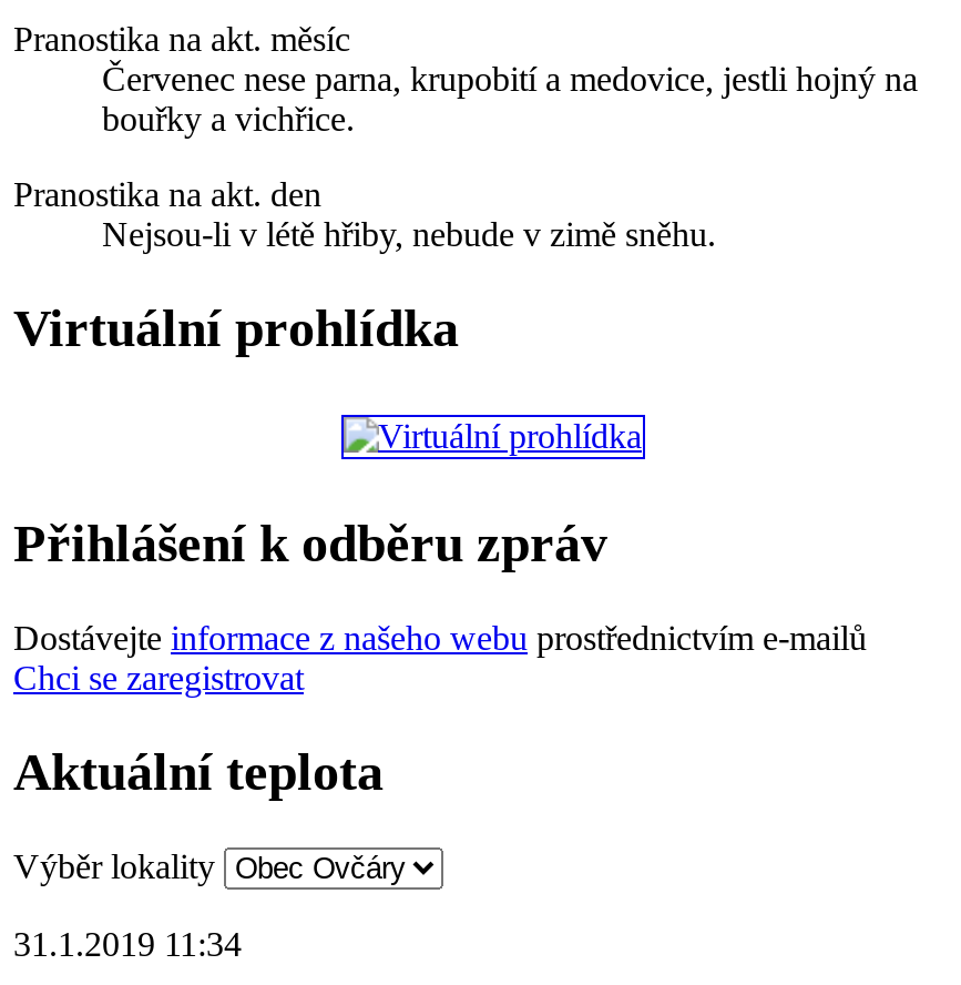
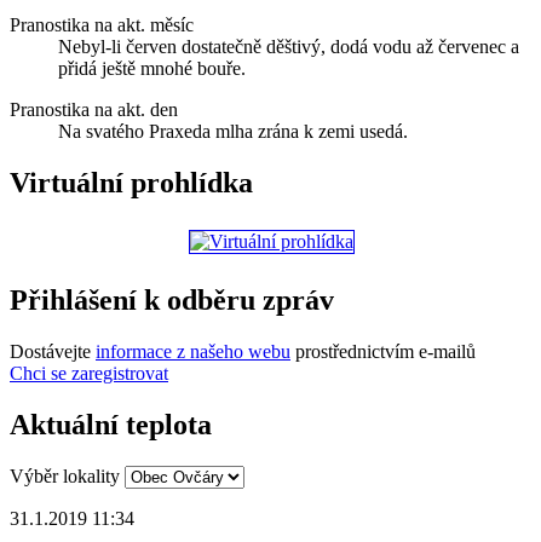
[102,60,918,138] Červenec nese parna, krupobití a medovice, jestli hojný na | bouřky a vichřice. -> [58,37,519,79] Nebyl-li červen dostatečně děštivý, dodá vodu až červenec a | přidá ještě mnohé bouře.
[102,216,716,253] Nejsou-li v létě hřiby, nebude v zimě sněhu. -> [58,121,408,142] Na svatého Praxeda mlha zrána k zemi usedá.

